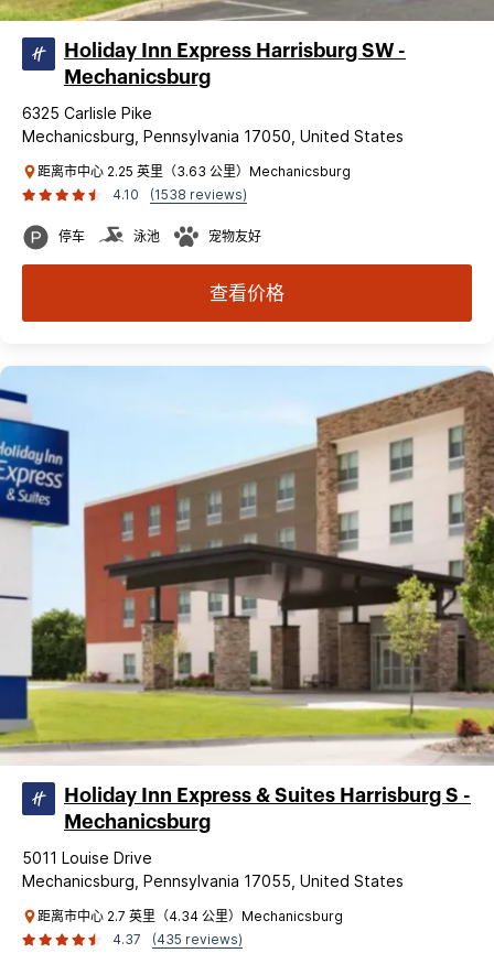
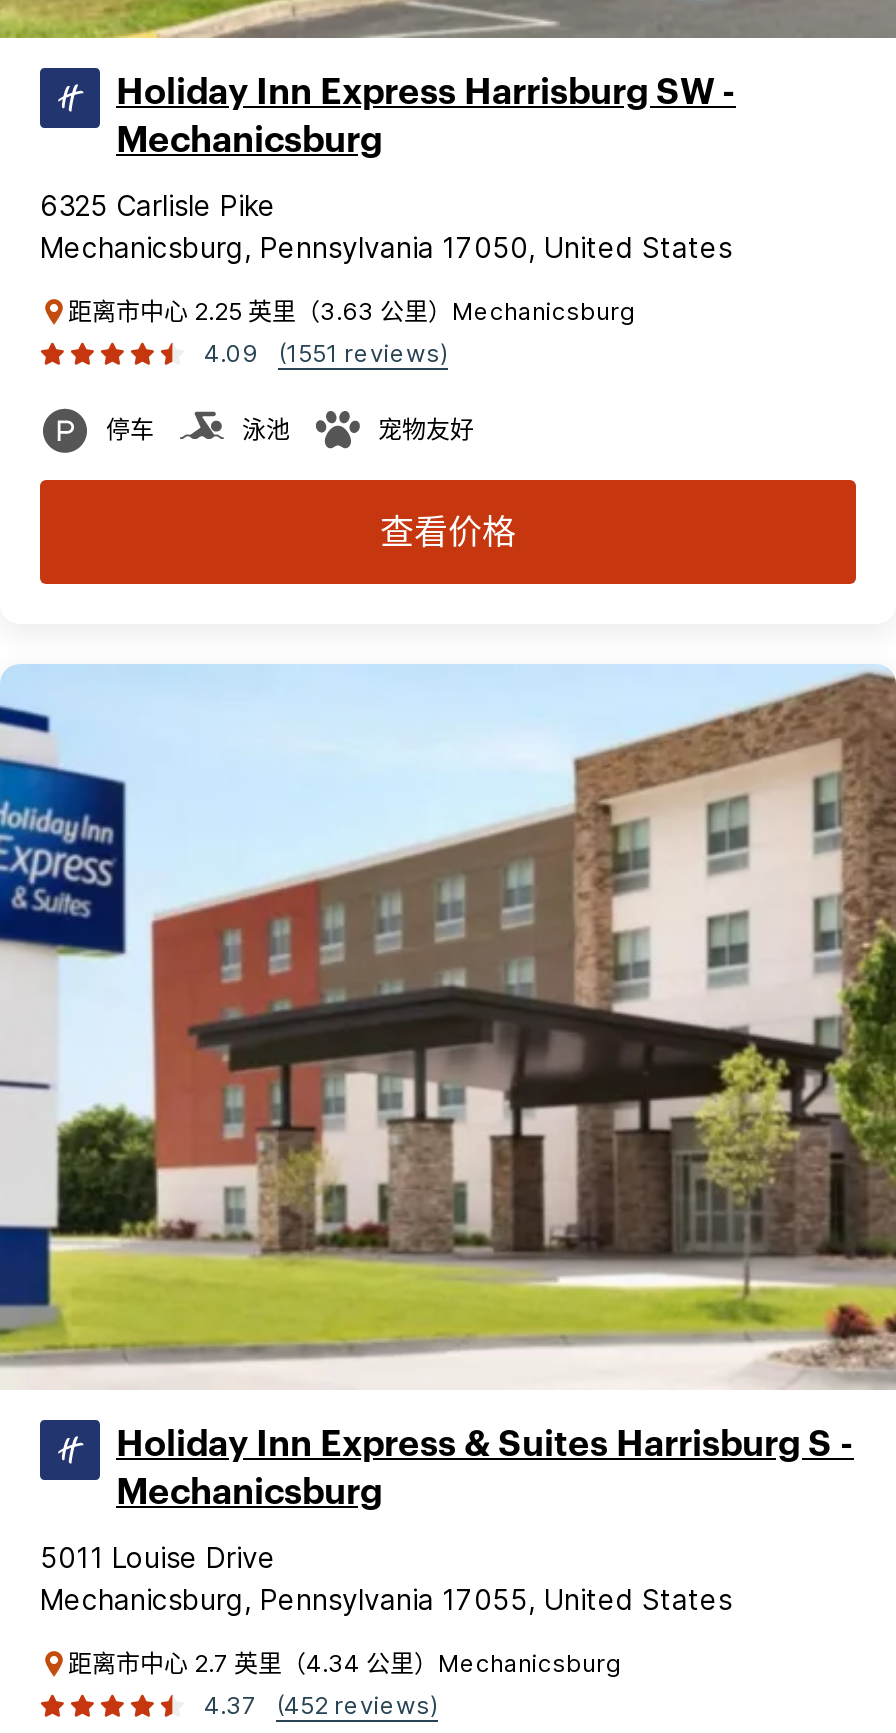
[112,186,139,203] 4.10 -> [204,338,258,368] 4.09
[150,186,247,203] (1538 reviews) -> [278,338,448,368] (1551 reviews)
[112,931,243,947] 4.37 (435 reviews) -> [204,1690,438,1720] 4.37 (452 reviews)

